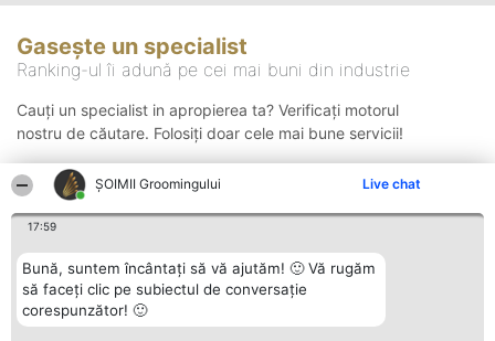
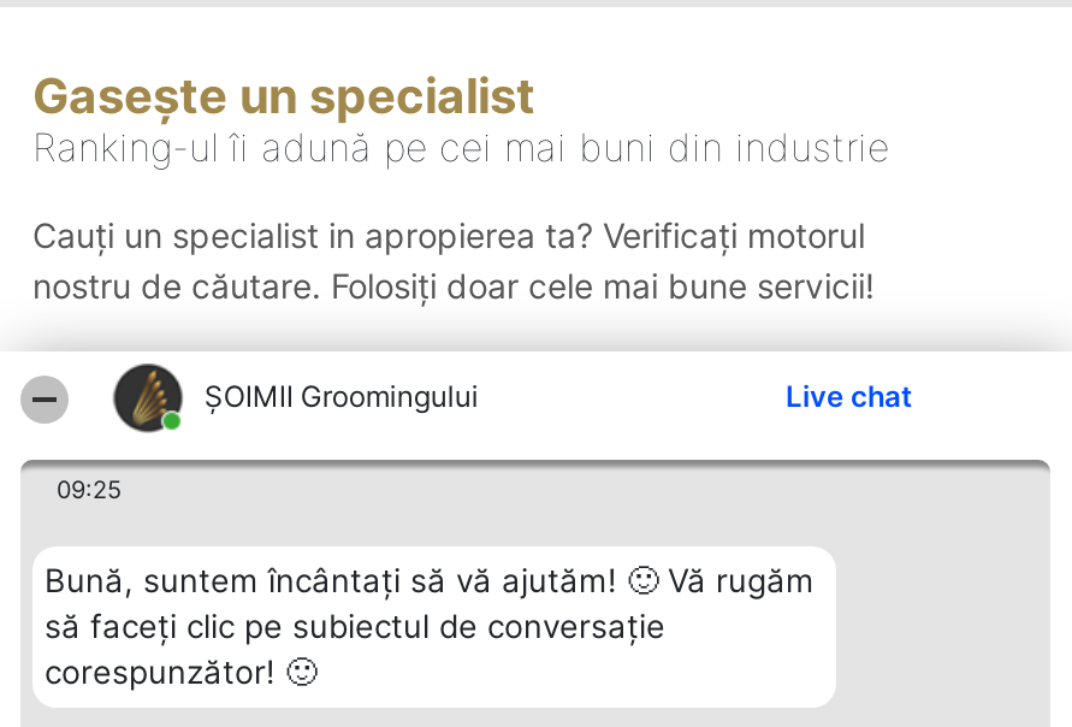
[28,220,56,233] 17:59 -> [57,474,122,503] 09:25

